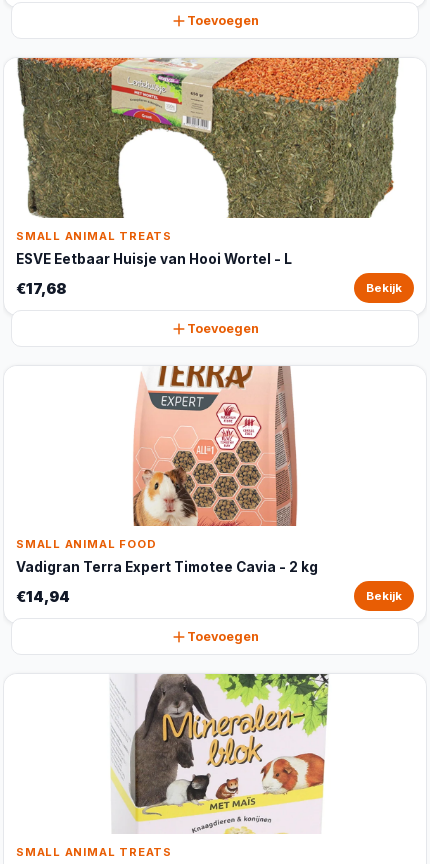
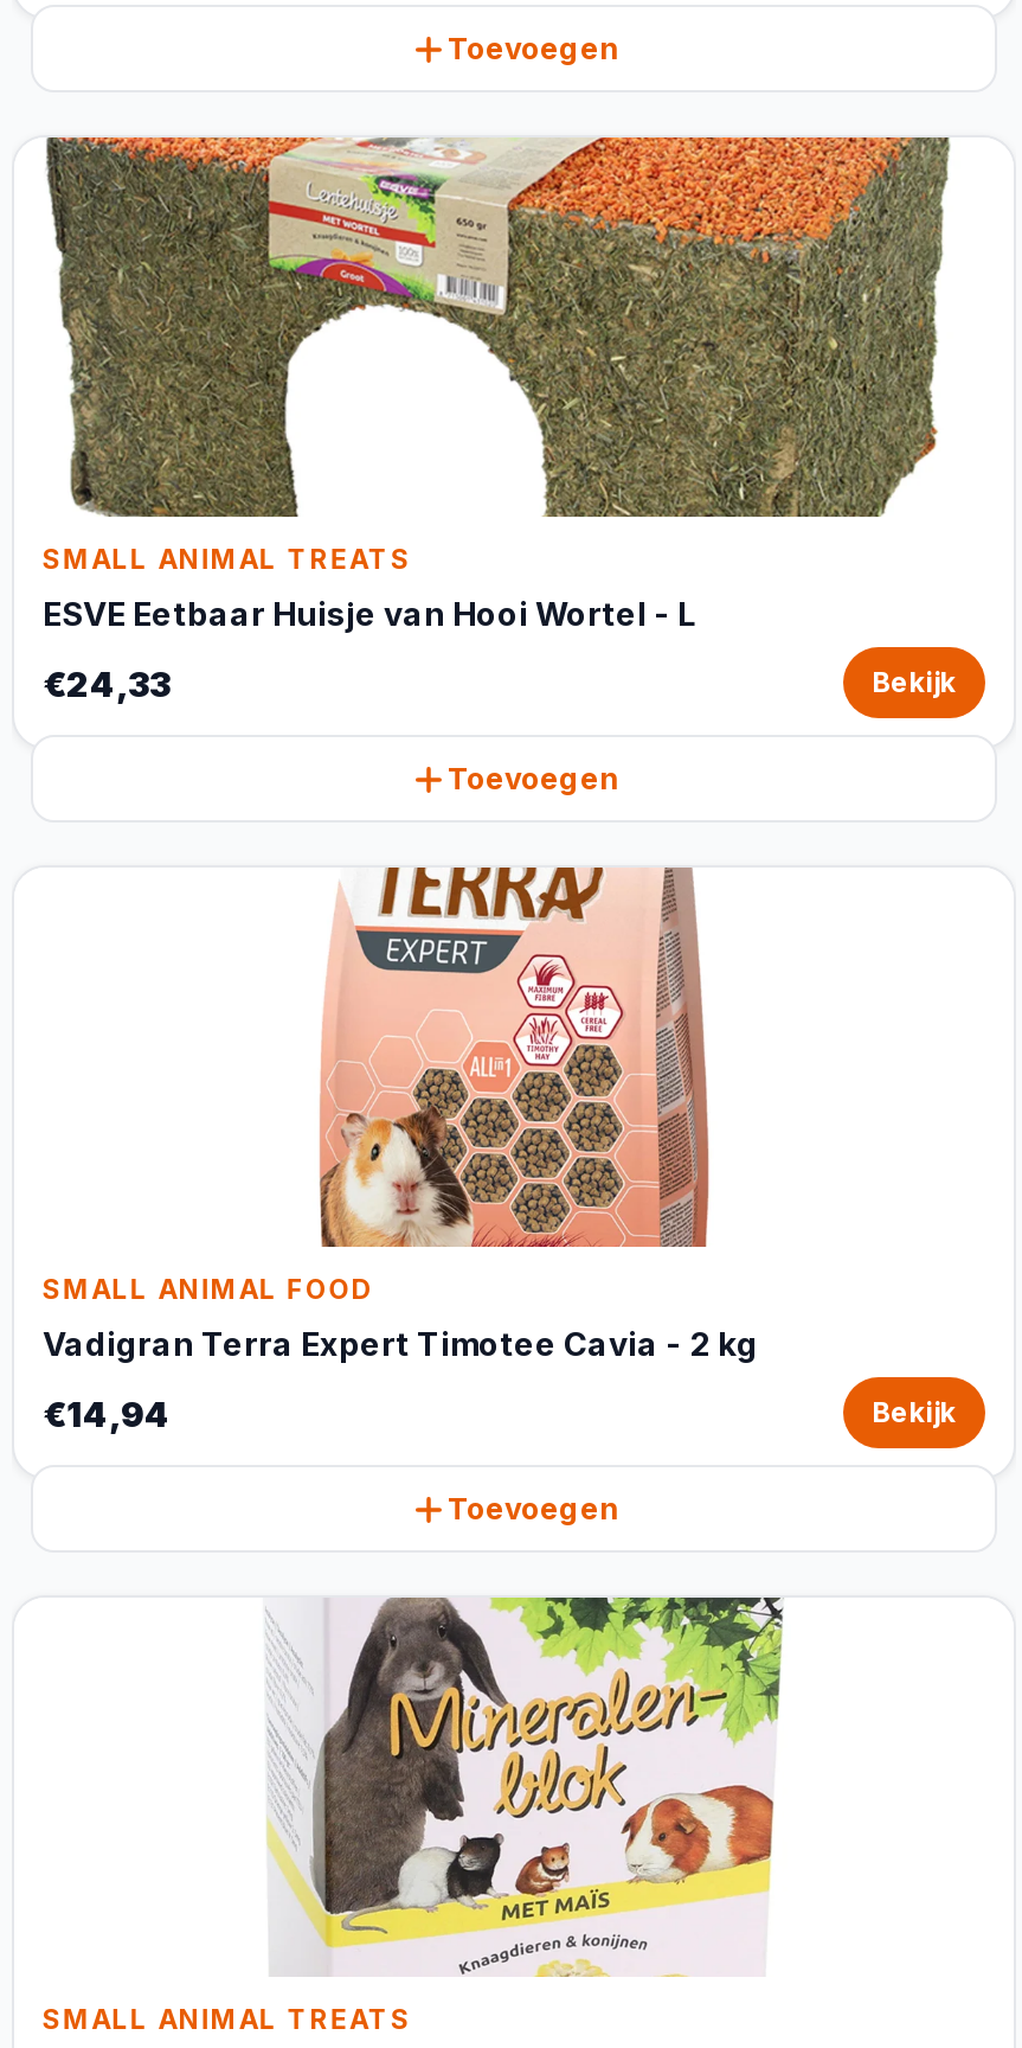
[16,279,66,296] €17,68 -> [43,663,171,703] €24,33

